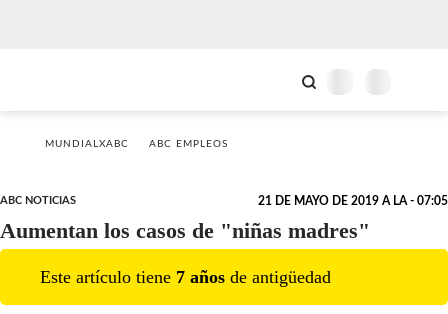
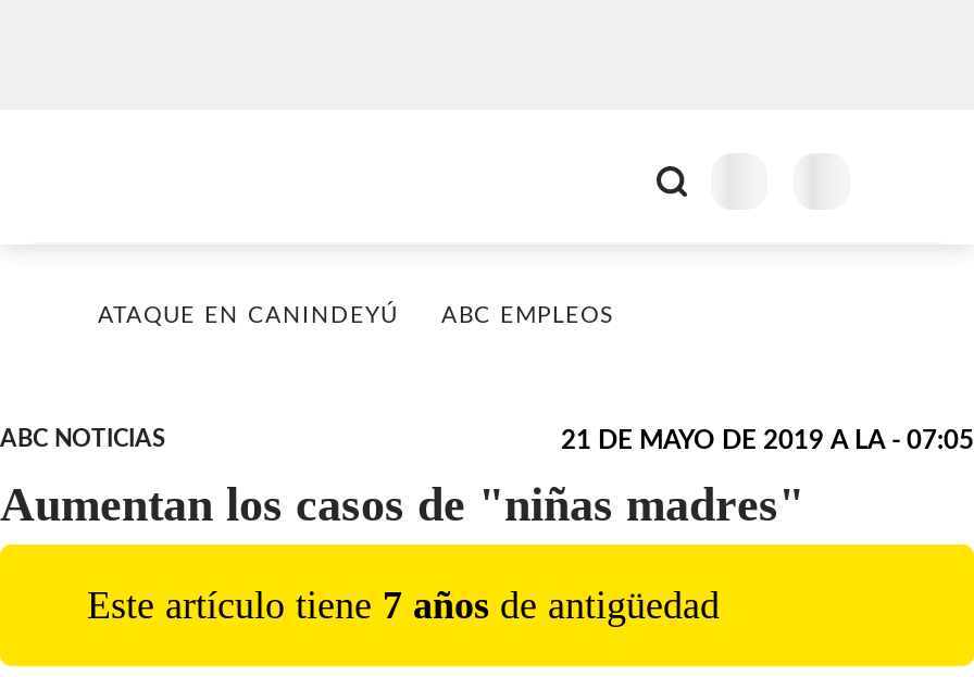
[45,139,129,149] MUNDIALXABC -> [98,305,398,327] ATAQUE EN CANINDEYÚ

